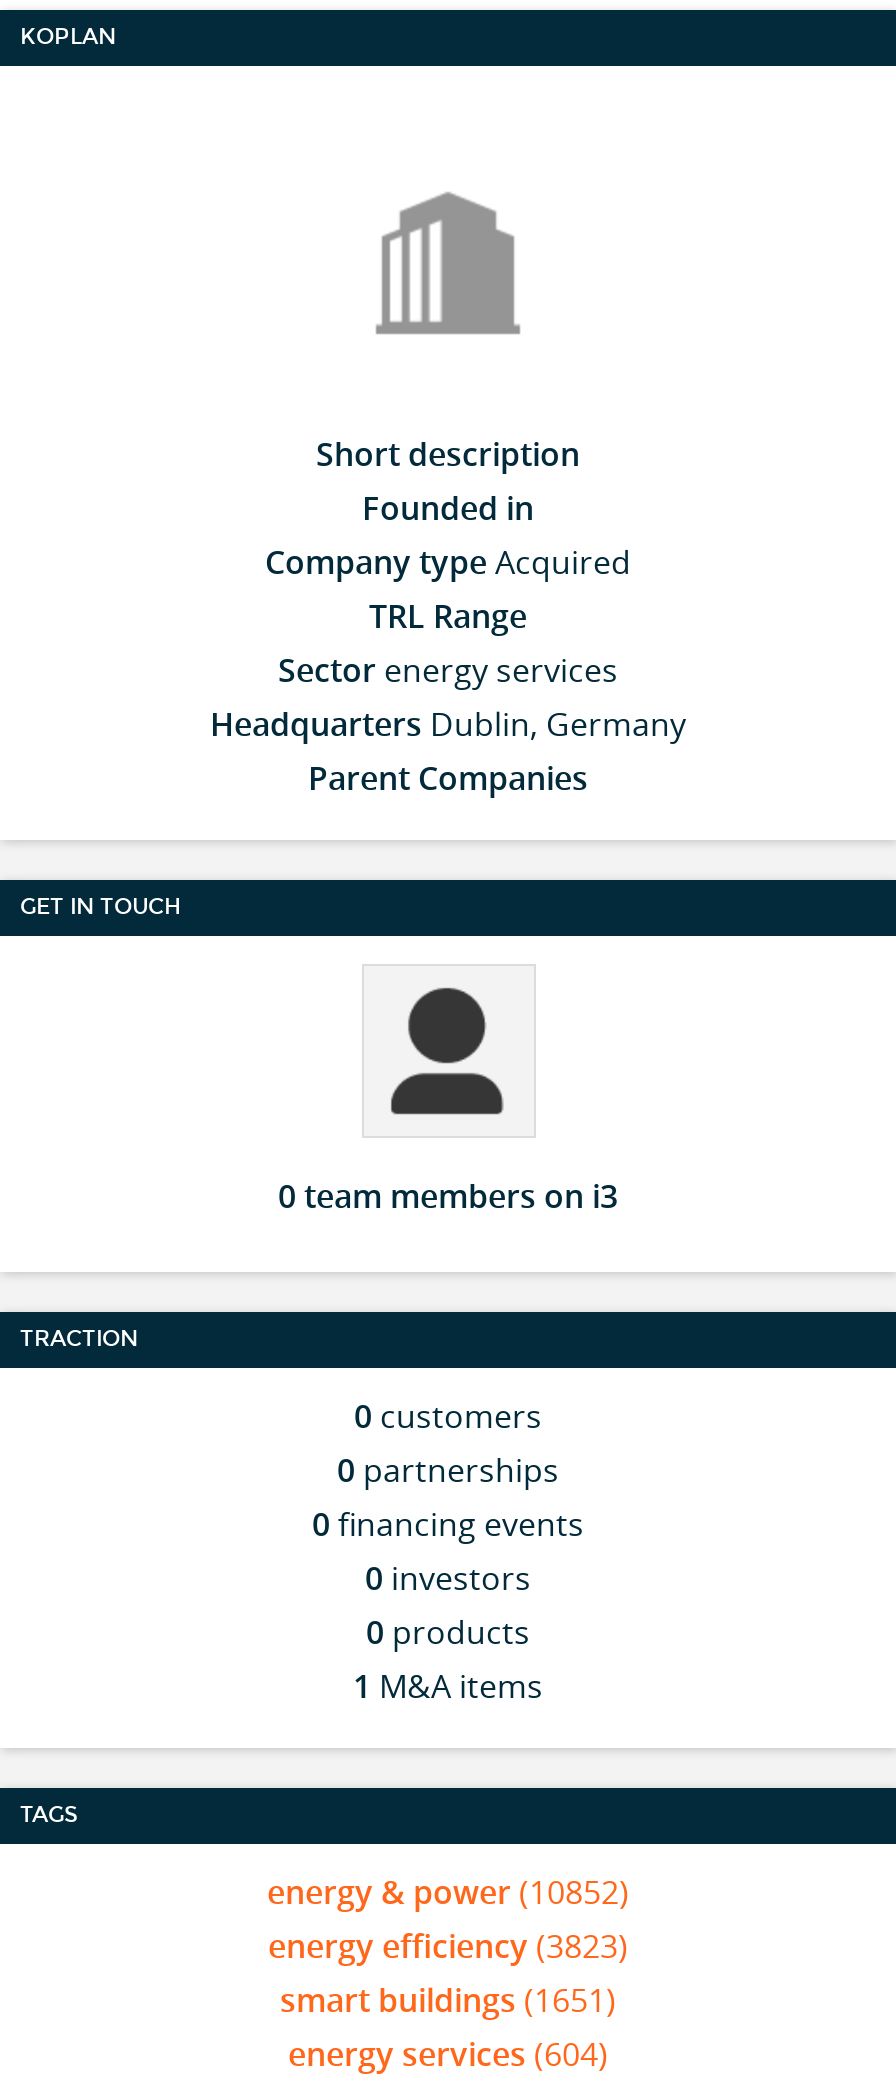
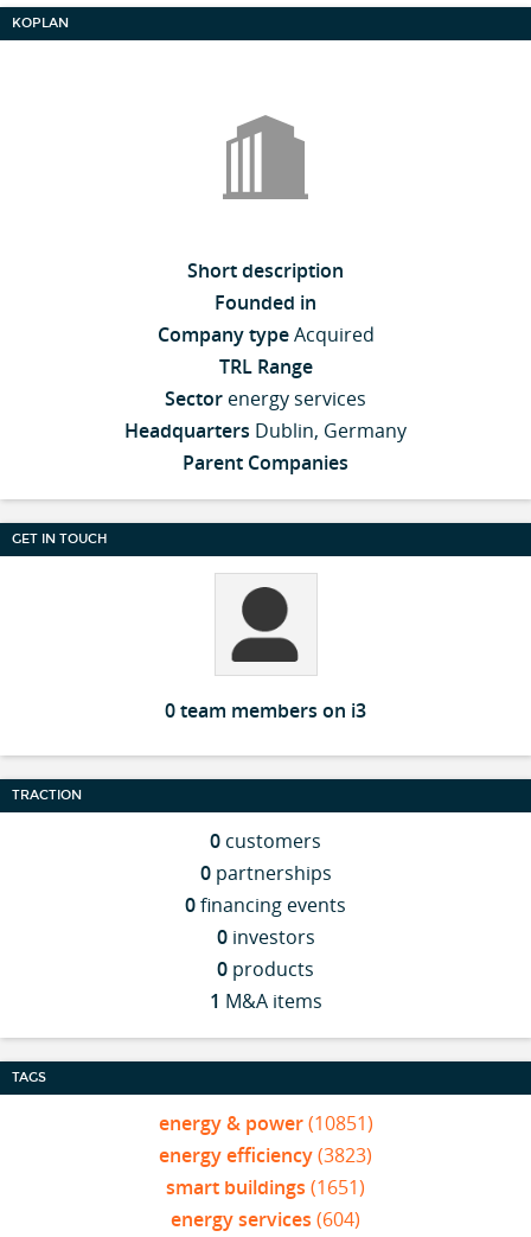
[267,1870,629,1914] energy & power (10852) -> [158,1110,373,1136] energy & power (10851)

